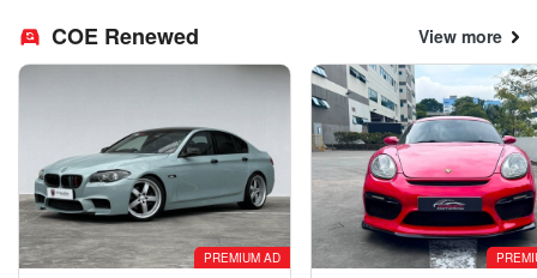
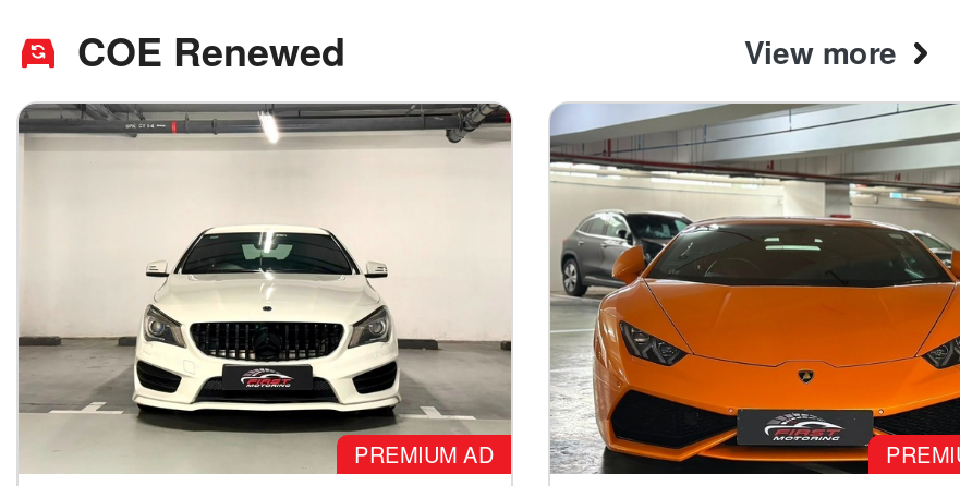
[19,65,290,268] [image] -> [19,104,511,472] [image]
[310,65,533,268] [image] -> [550,101,953,476] [image]

